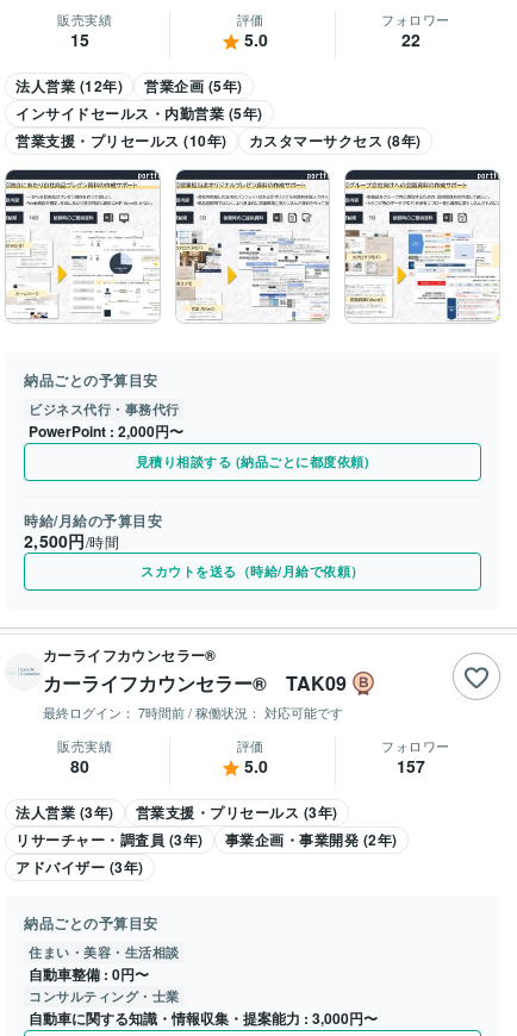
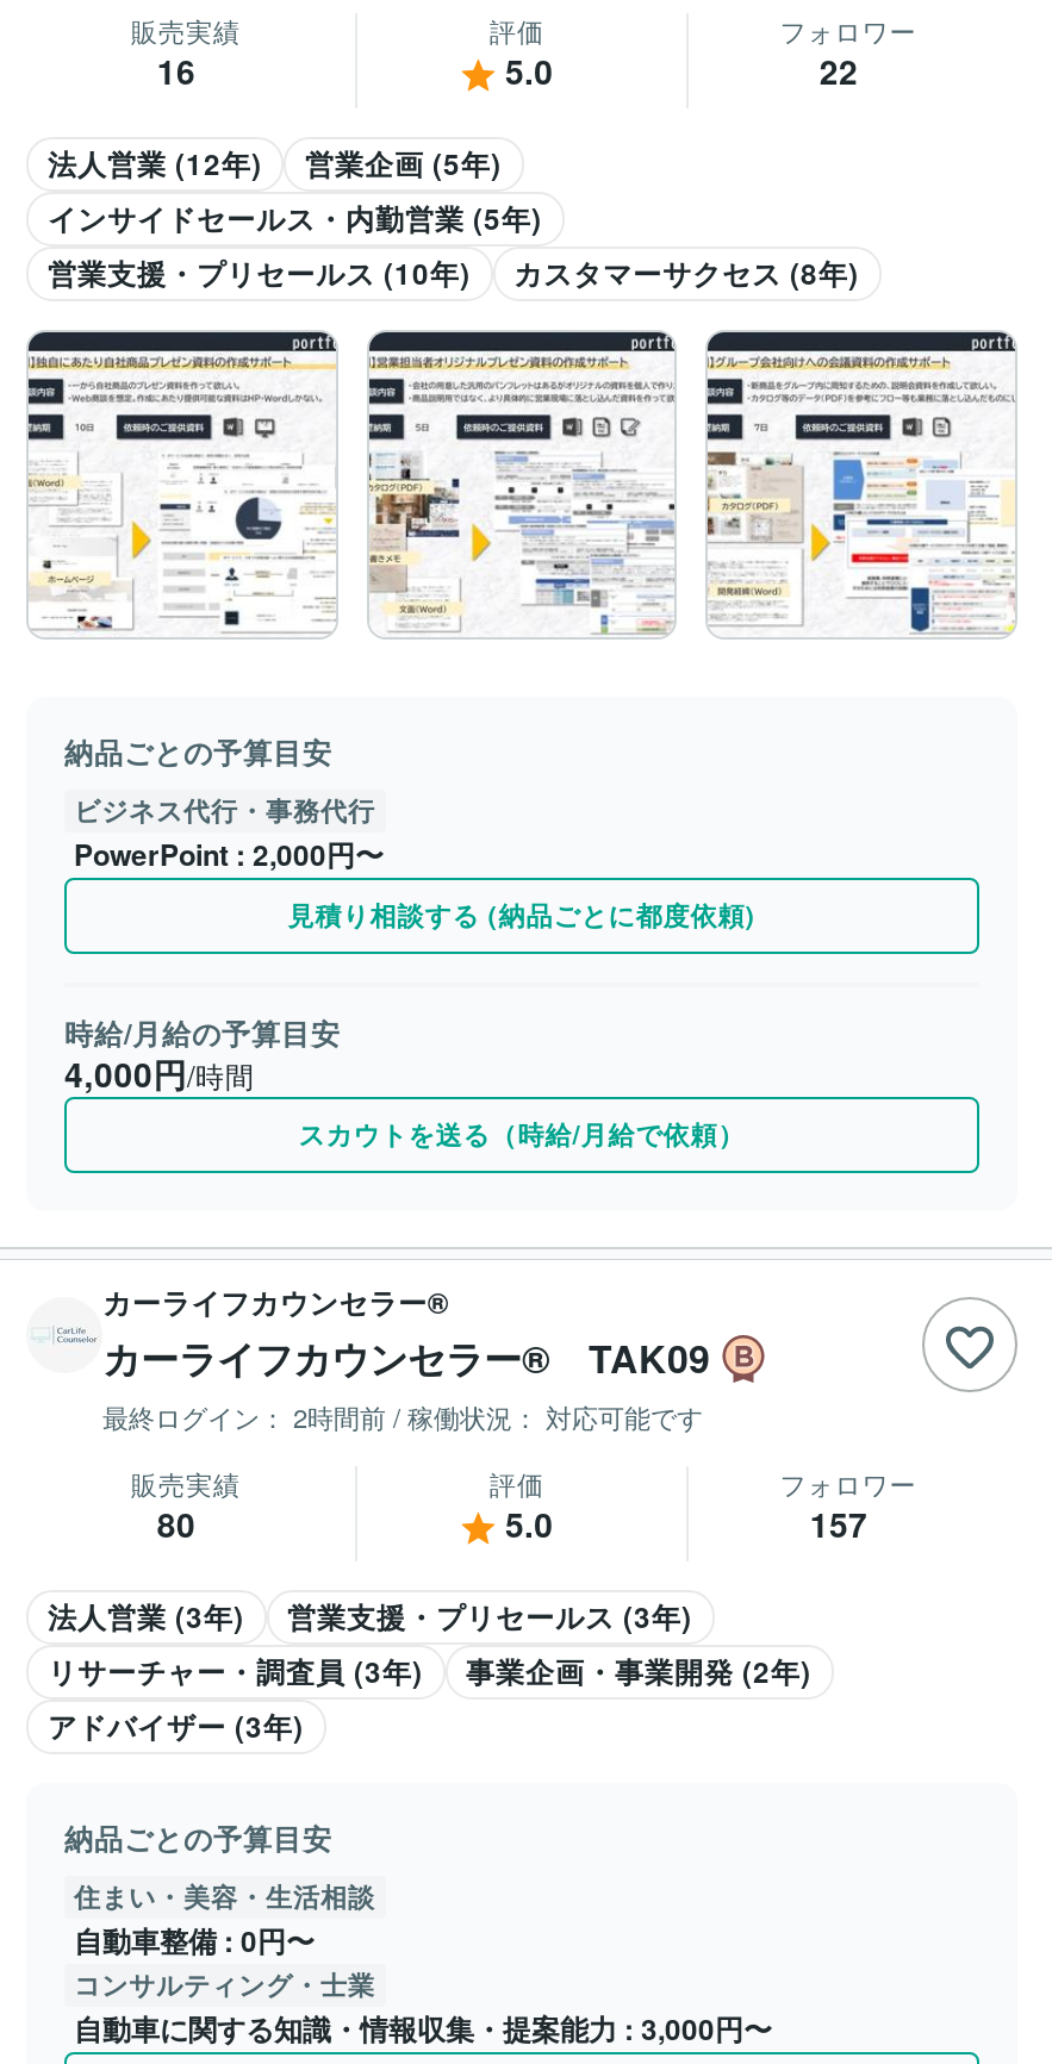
[70,27,89,51] 15 -> [157,46,196,94] 16
[24,529,119,553] 2,500円/時間 -> [64,1050,255,1097] 4,000円/時間
[43,703,343,722] 最終ログイン： 7時間前 / 稼働状況： 対応可能です -> [102,1397,703,1435] 最終ログイン： 2時間前 / 稼働状況： 対応可能です

